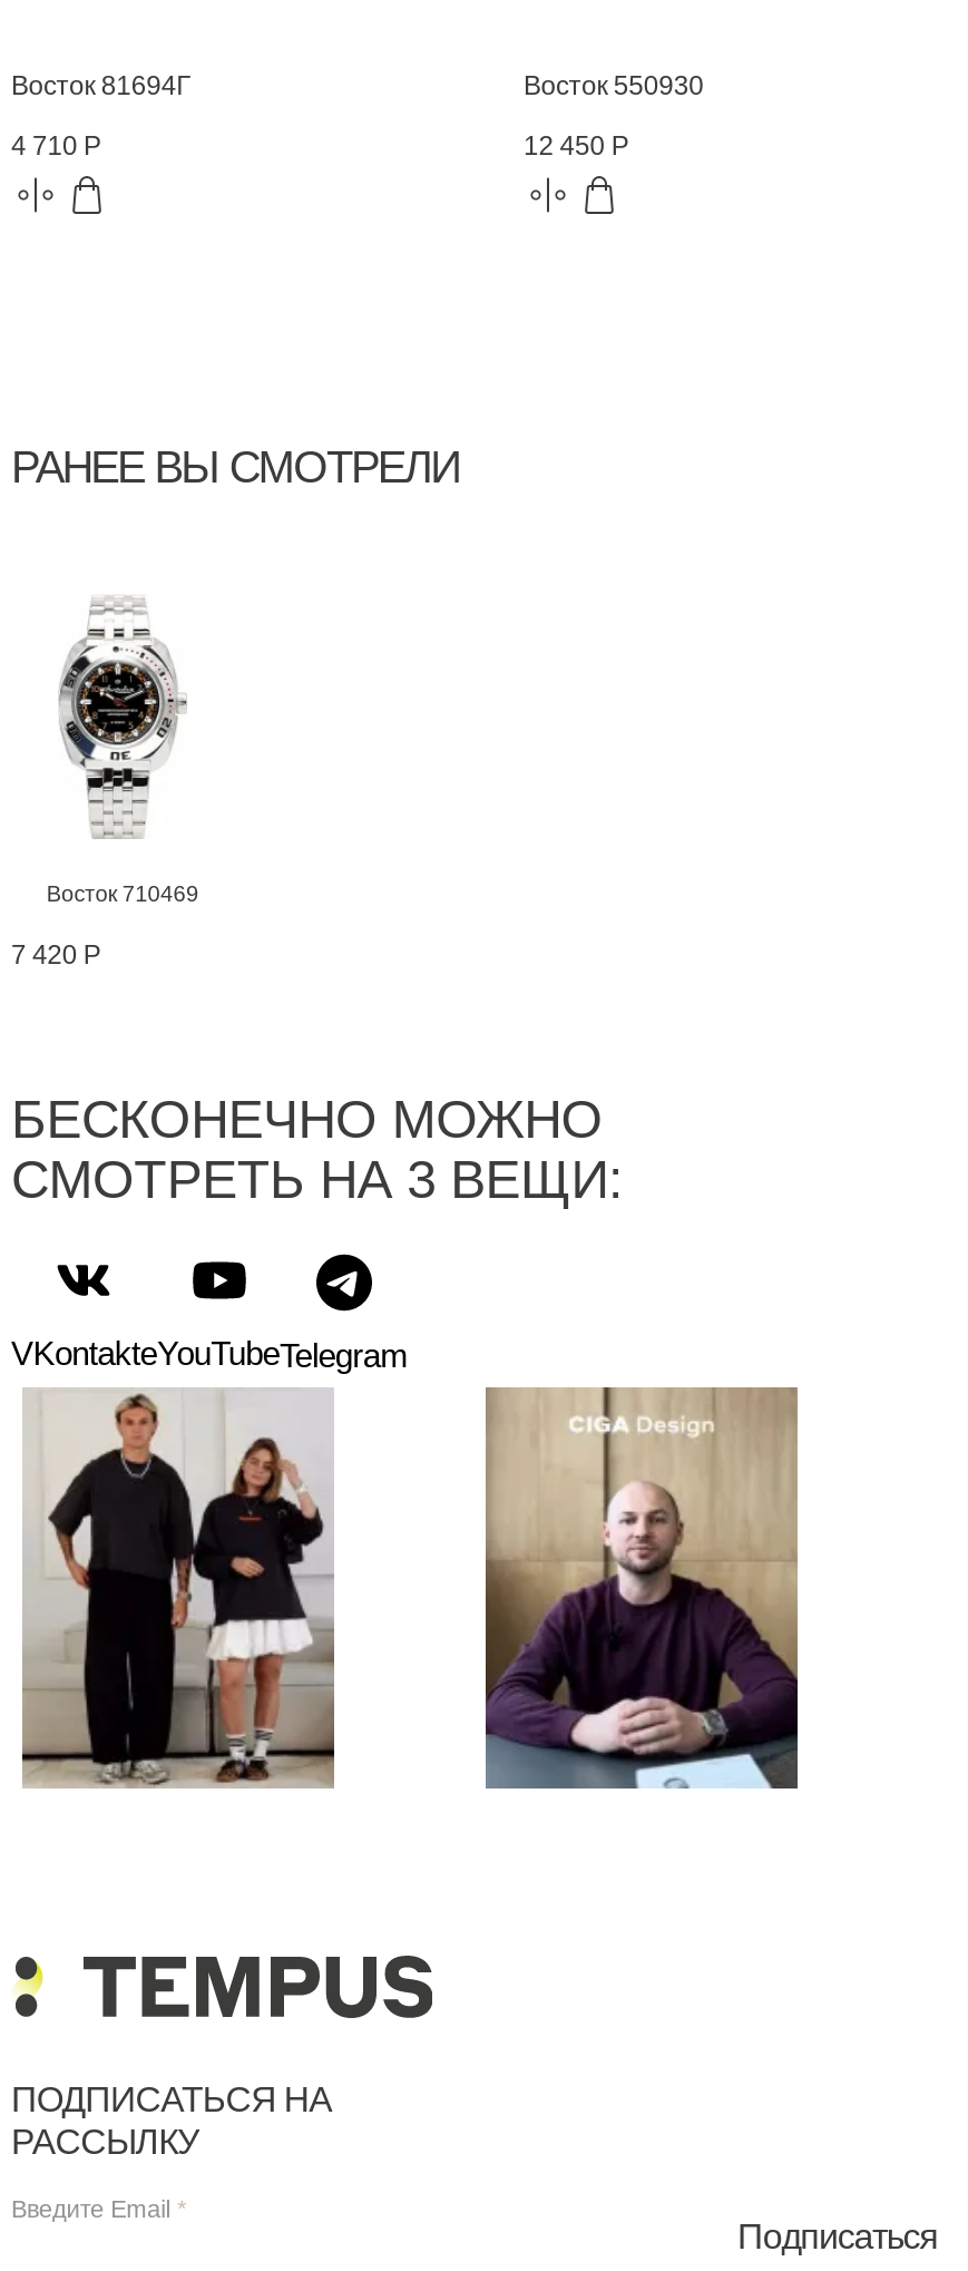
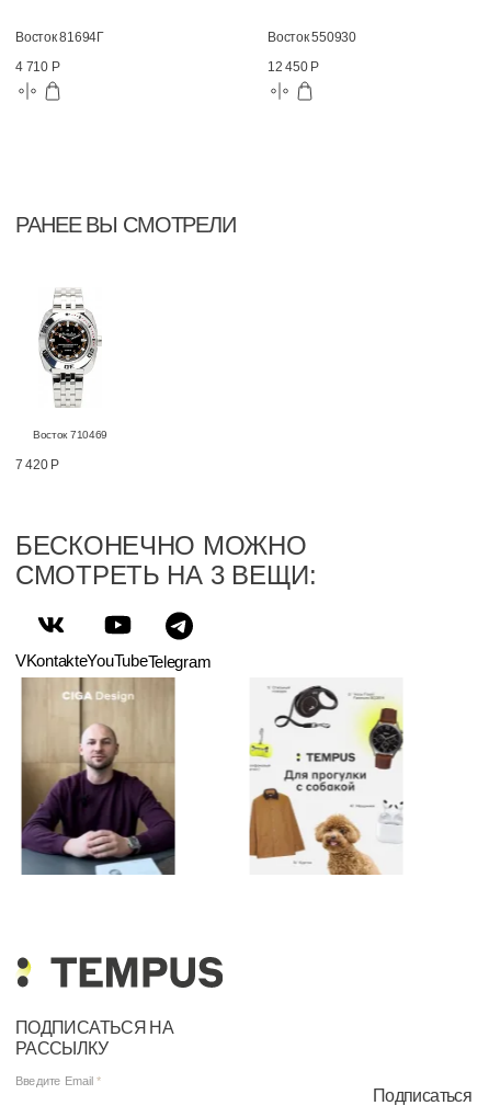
[22,1390,336,1788] [image] -> [21,677,175,875] [image]
[483,1385,800,1791] [image] -> [249,677,403,876] [image]

